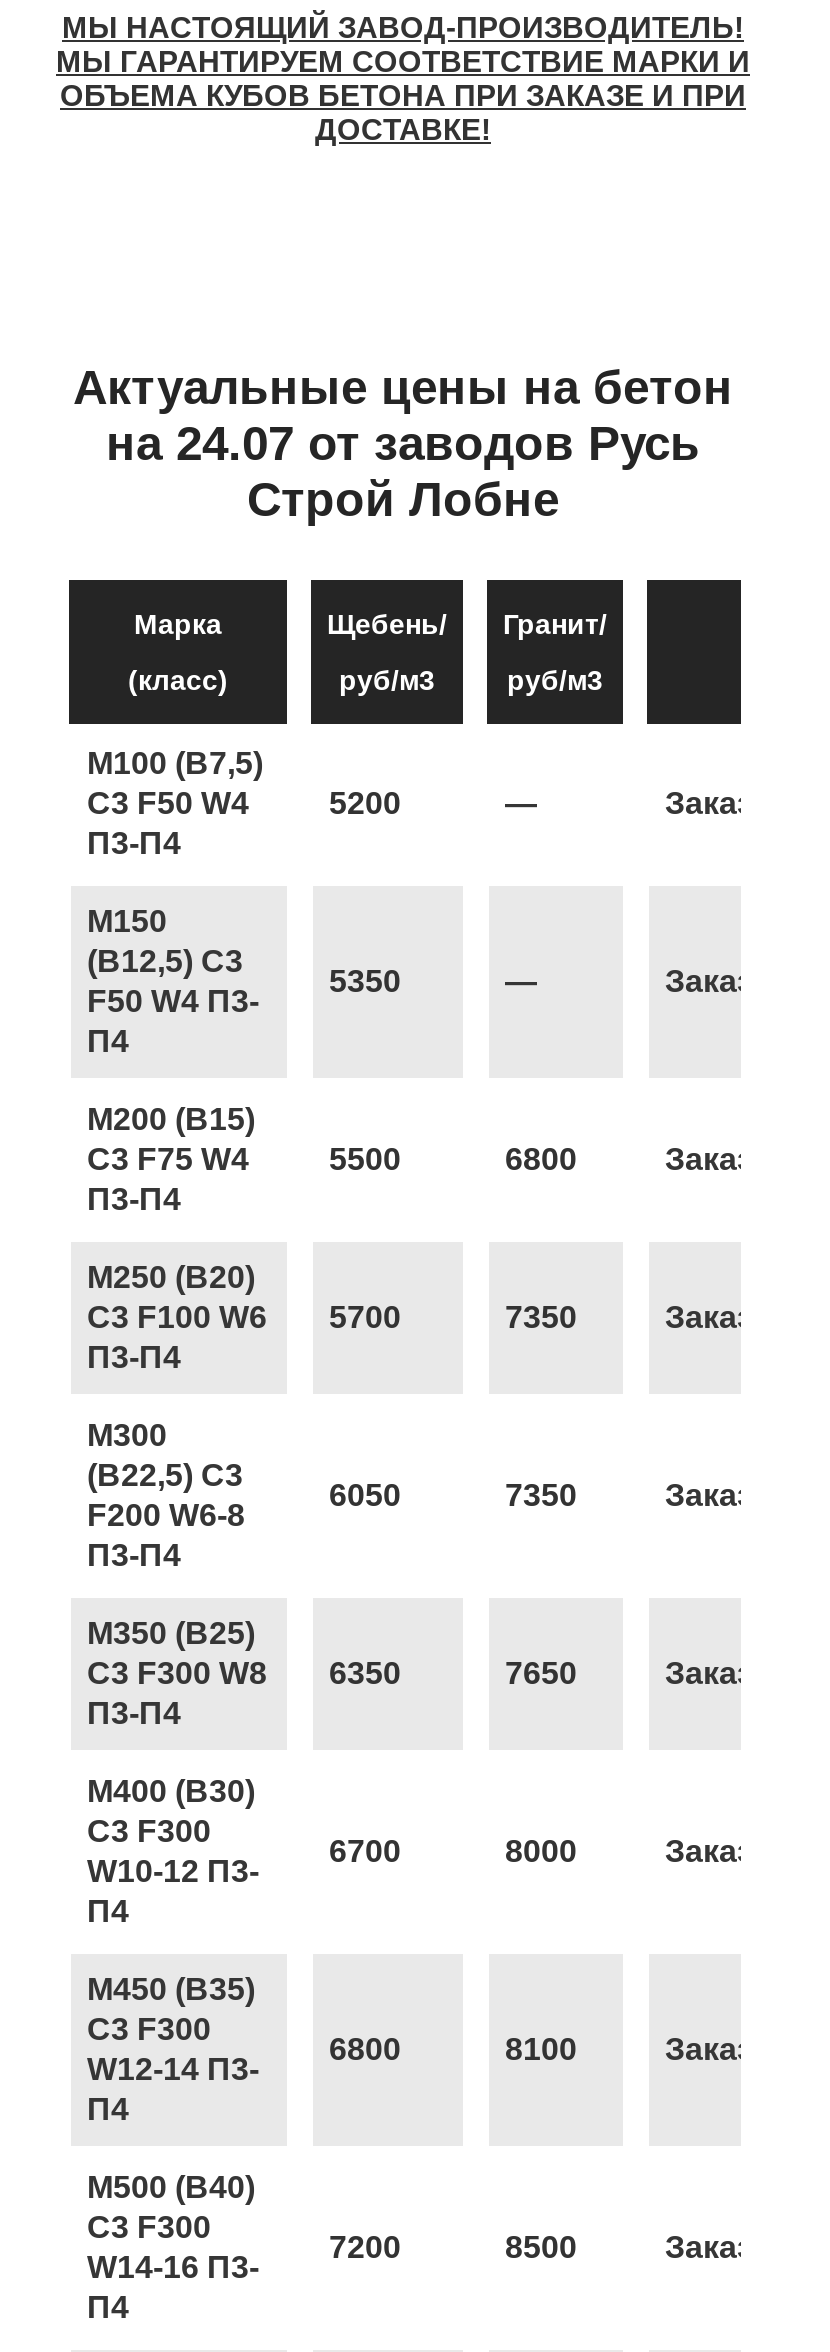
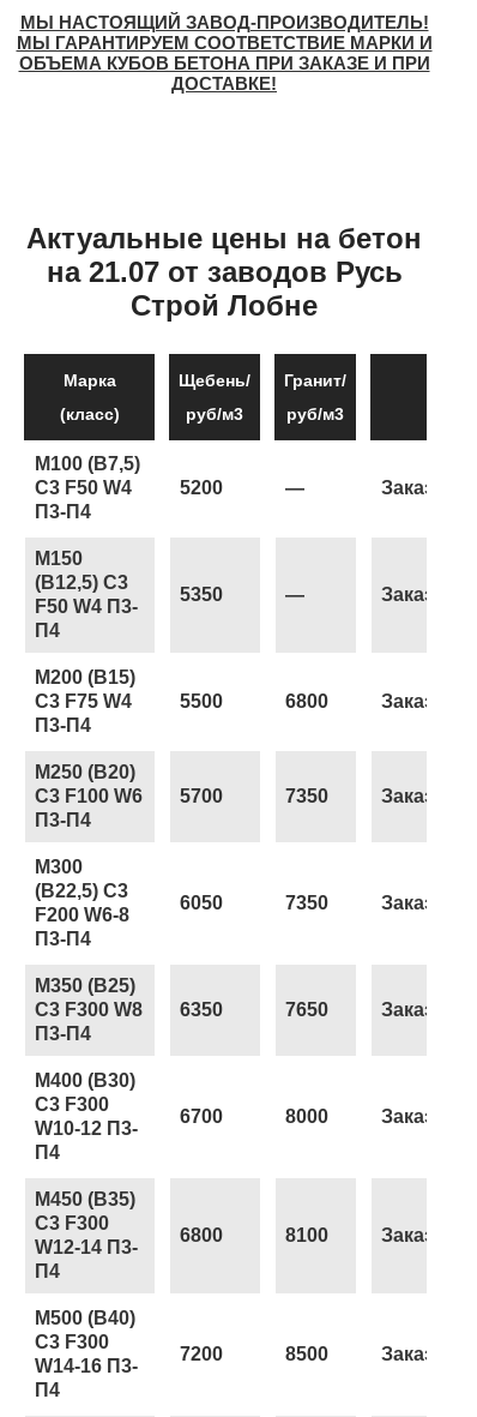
[106,416,700,470] на 24.07 от заводов Русь -> [46,256,402,288] на 21.07 от заводов Русь

